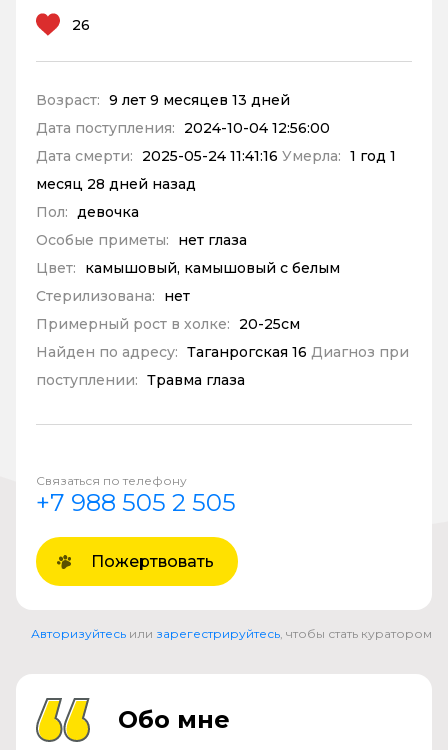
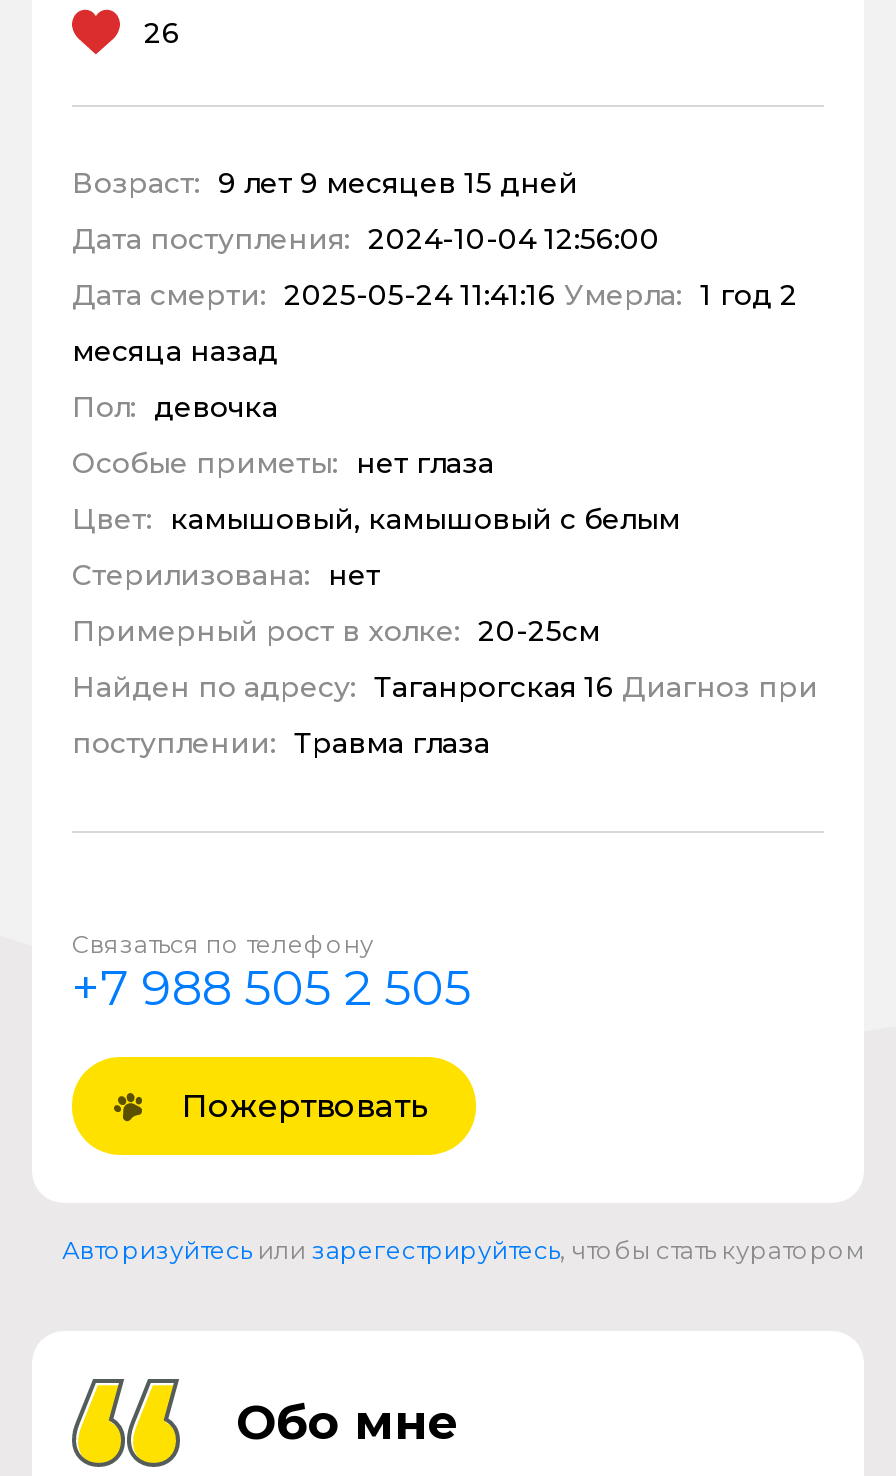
[36,91,290,109] Возраст: 9 лет 9 месяцев 13 дней -> [72,165,578,201] Возраст: 9 лет 9 месяцев 15 дней
[36,147,396,165] Дата смерти: 2025-05-24 11:41:16 Умерла: 1 год 1 -> [72,277,798,313] Дата смерти: 2025-05-24 11:41:16 Умерла: 1 год 2
[36,175,196,193] месяц 28 дней назад -> [72,333,278,369] месяца назад

